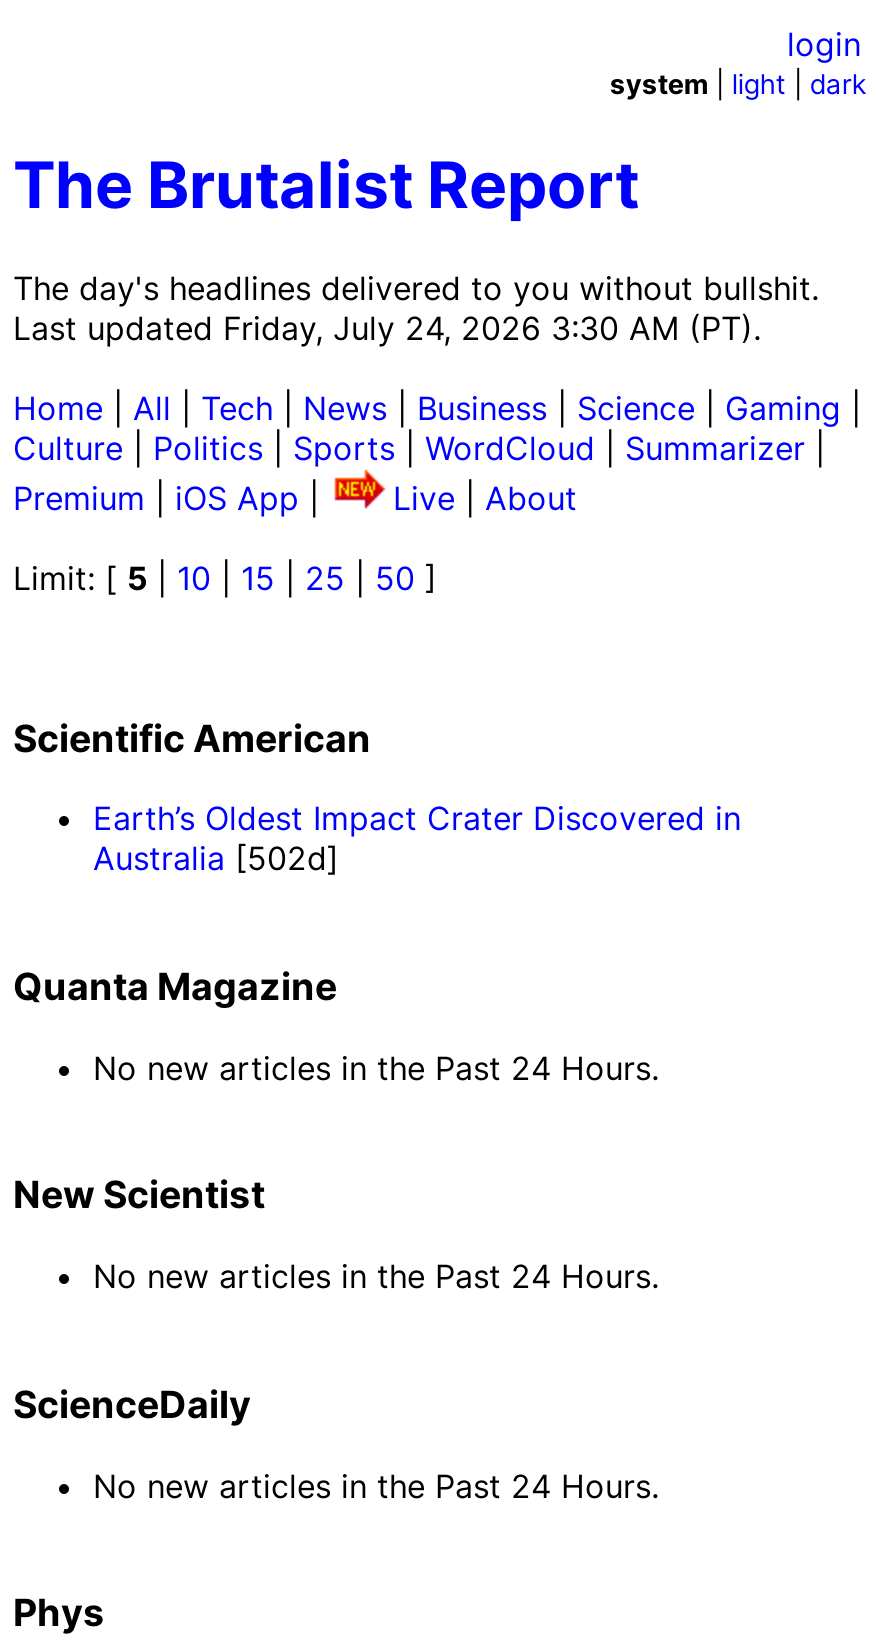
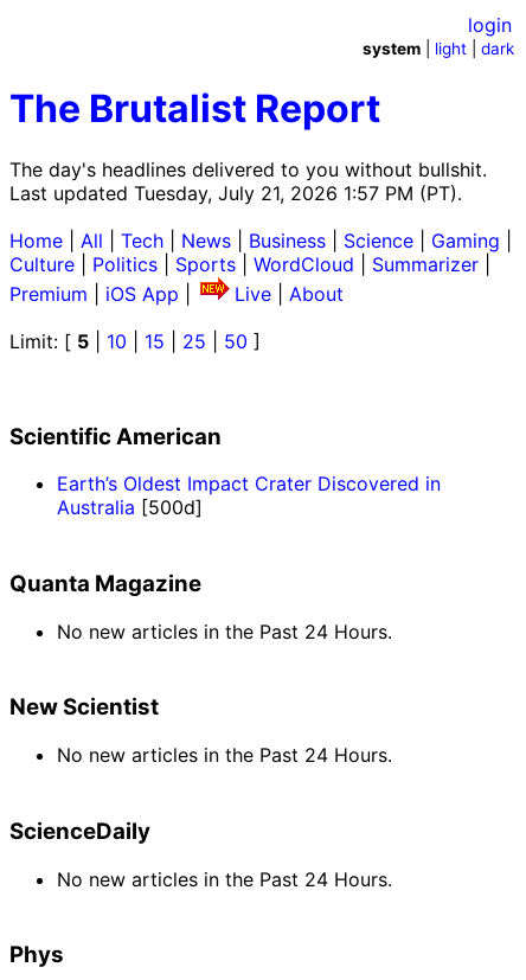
[13,308,761,348] Last updated Friday, July 24, 2026 3:30 AM (PT). -> [9,181,462,205] Last updated Tuesday, July 21, 2026 1:57 PM (PT).
[93,839,339,879] Australia [502d] -> [57,496,203,519] Australia [500d]

